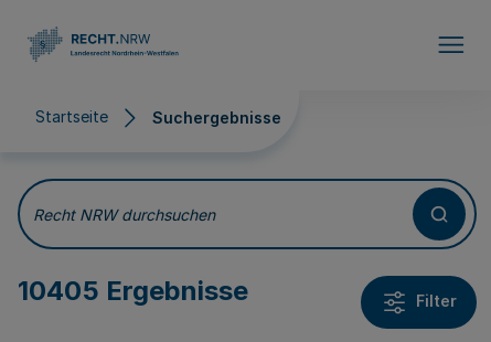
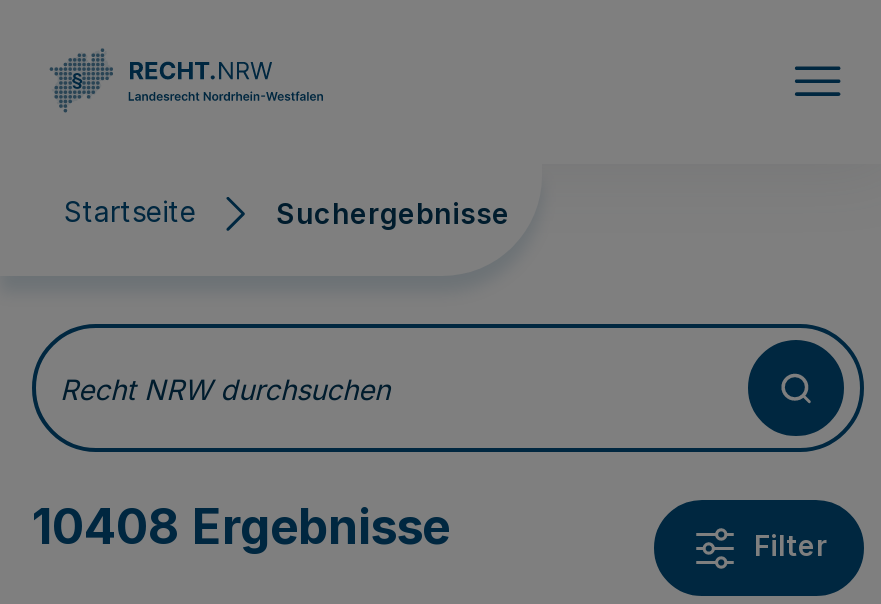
[18,275,248,307] 10405 Ergebnisse -> [32,498,450,556] 10408 Ergebnisse

